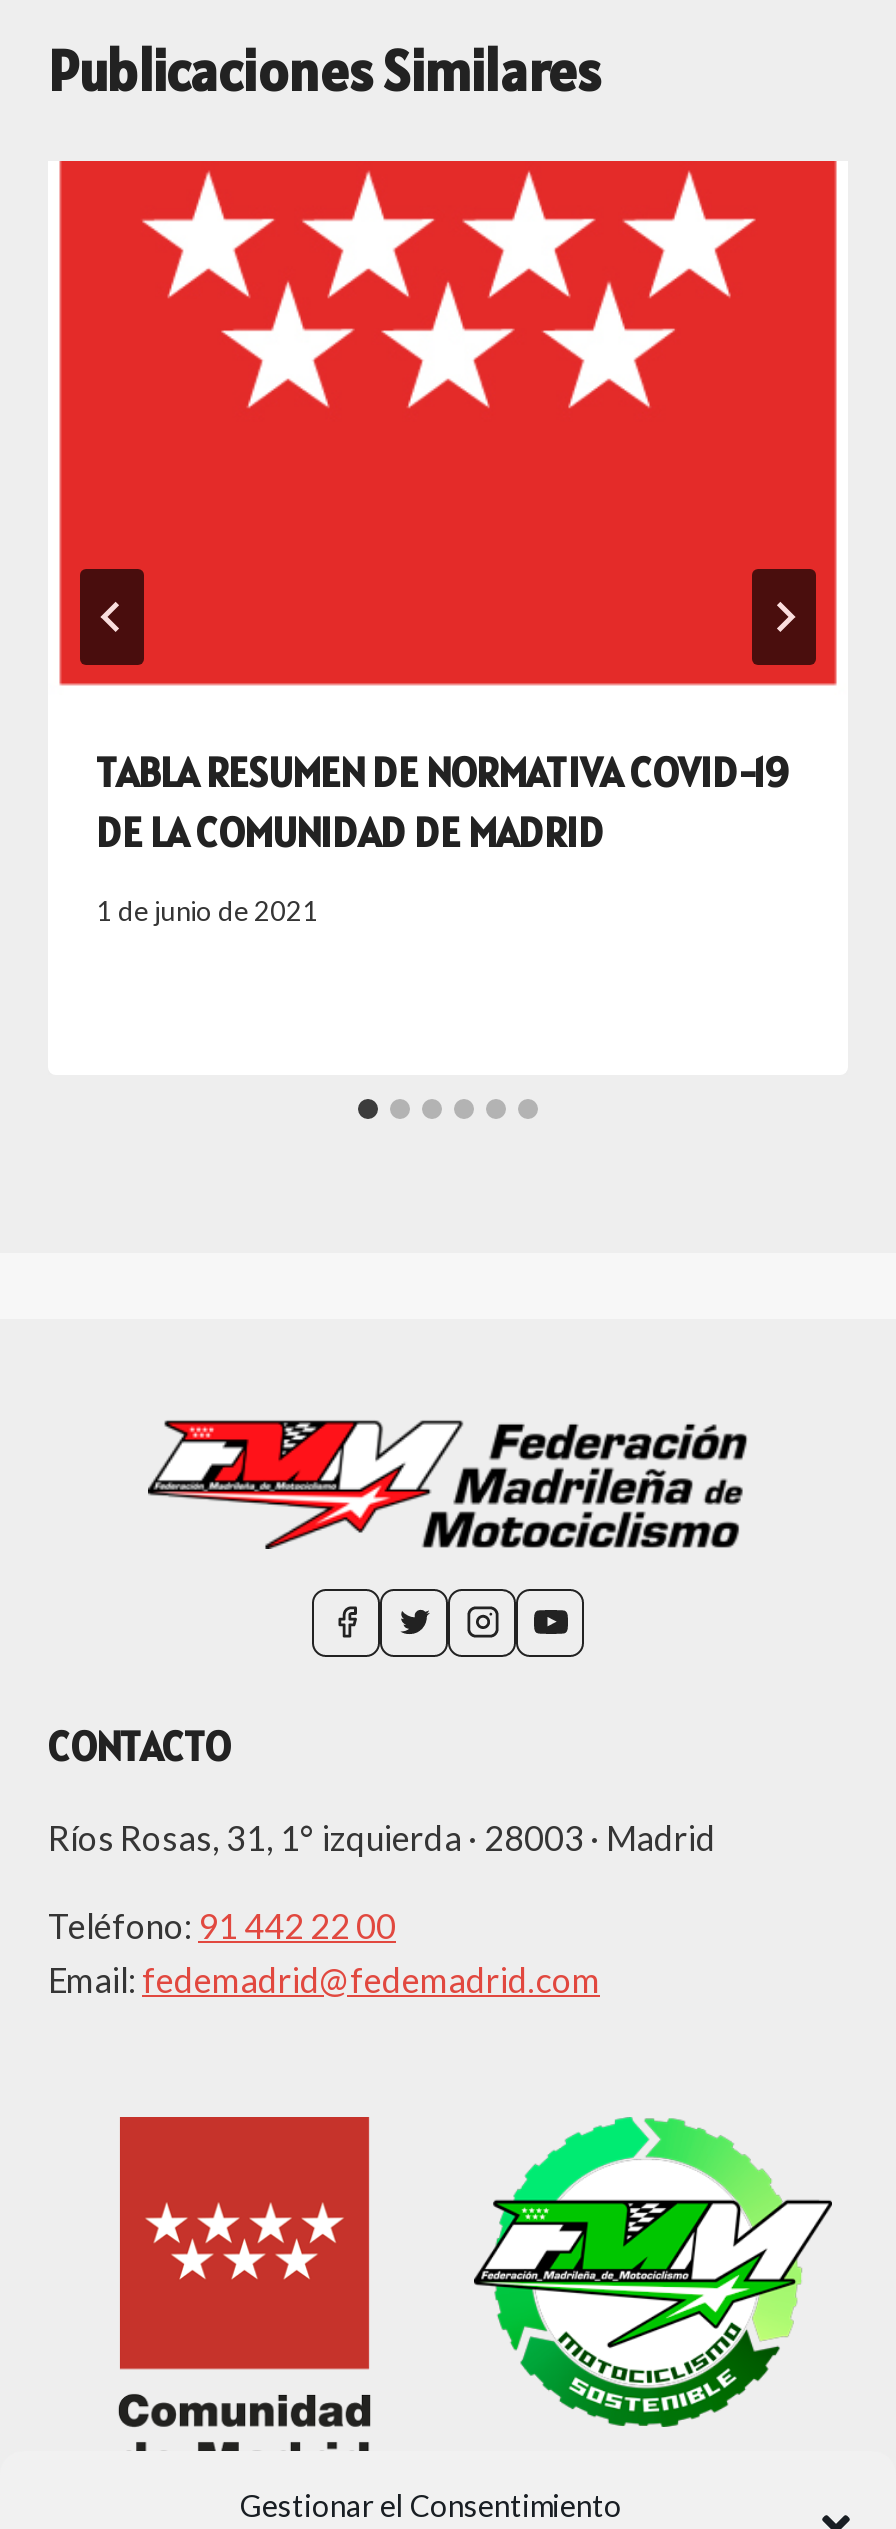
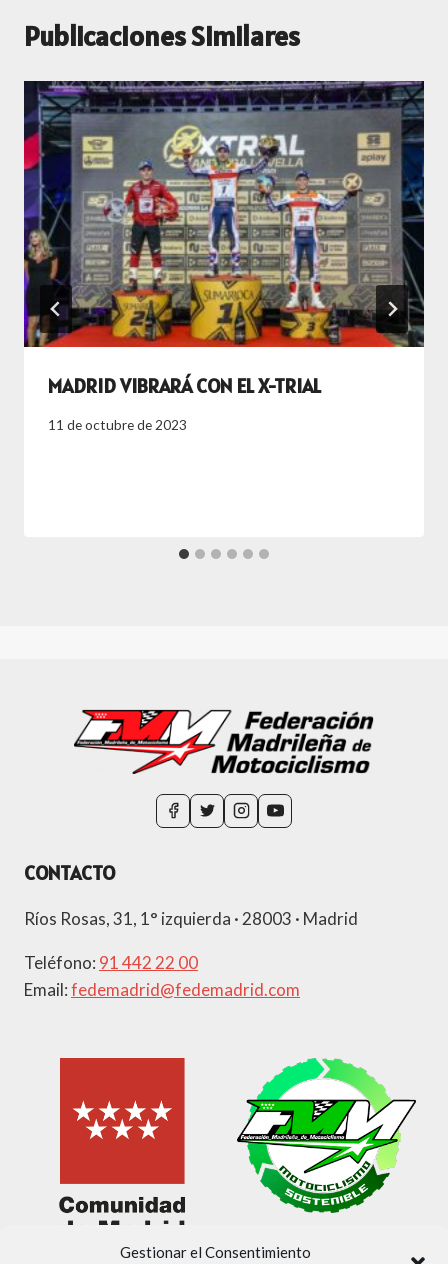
[48,159,848,859] [image] | TABLA RESUMEN DE NORMATIVA COVID-19 | DE LA COMUNIDAD DE MADRID -> [23,80,425,399] [image] | MADRID VIBRARÁ CON EL X-TRIAL
[96,895,318,927] 1 de junio de 2021 -> [48,417,187,433] 11 de octubre de 2023

